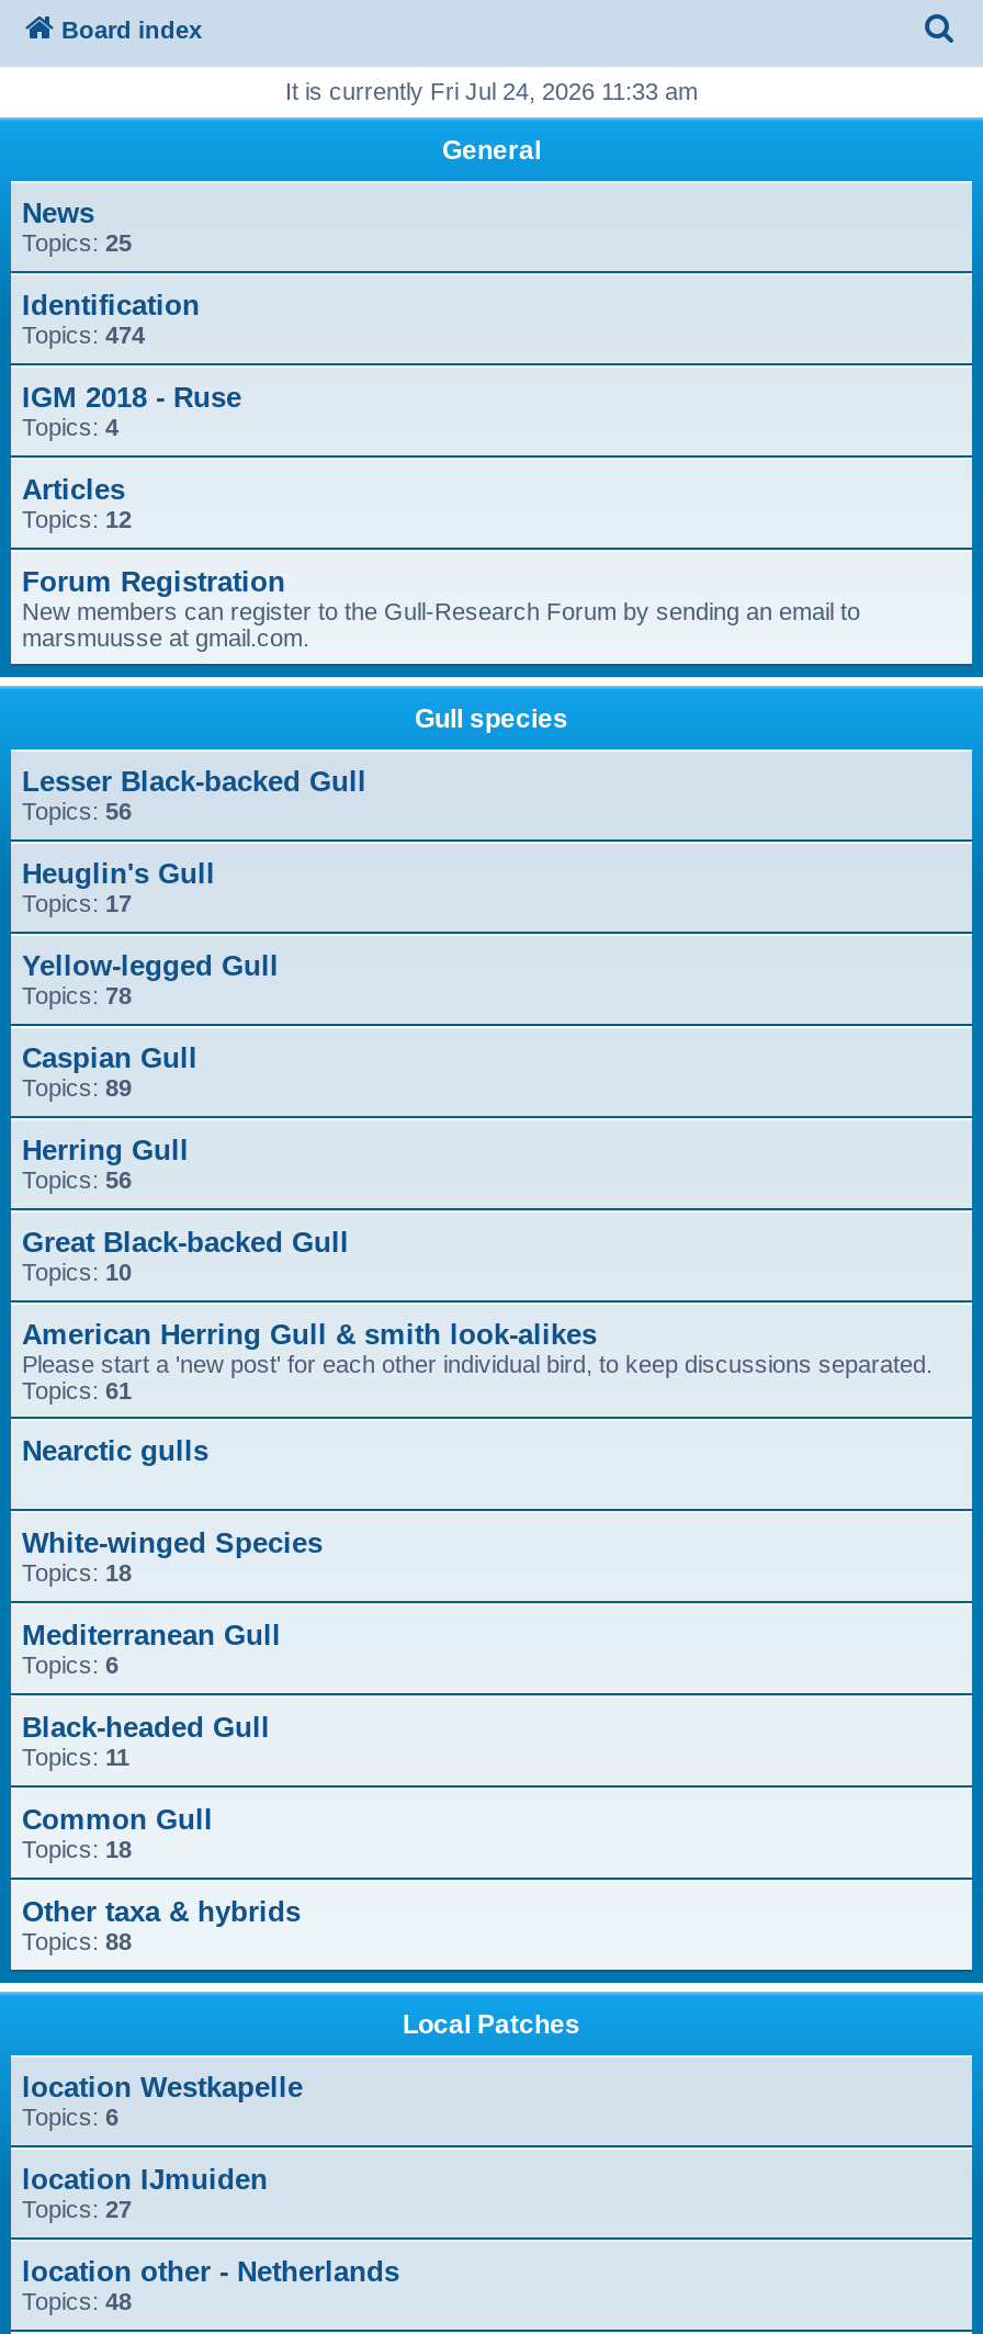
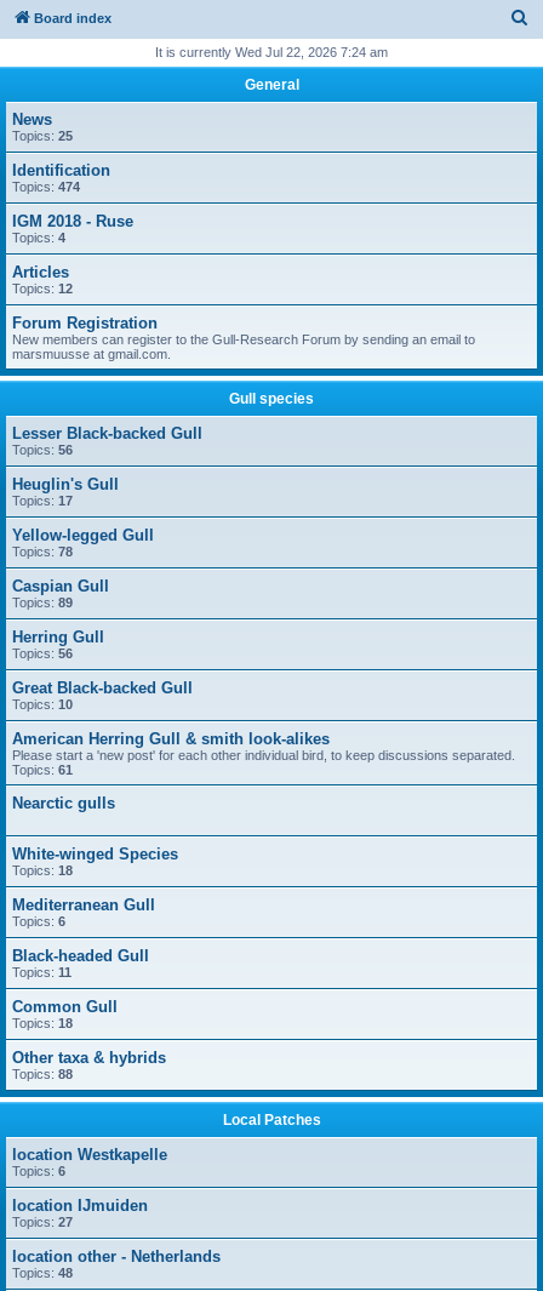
[285,78,698,104] It is currently Fri Jul 24, 2026 11:33 am -> [155,45,388,59] It is currently Wed Jul 22, 2026 7:24 am

